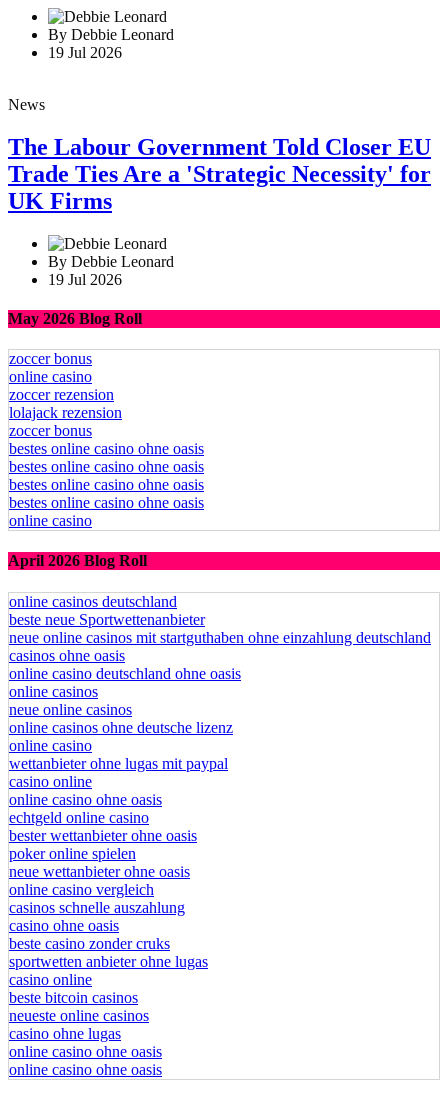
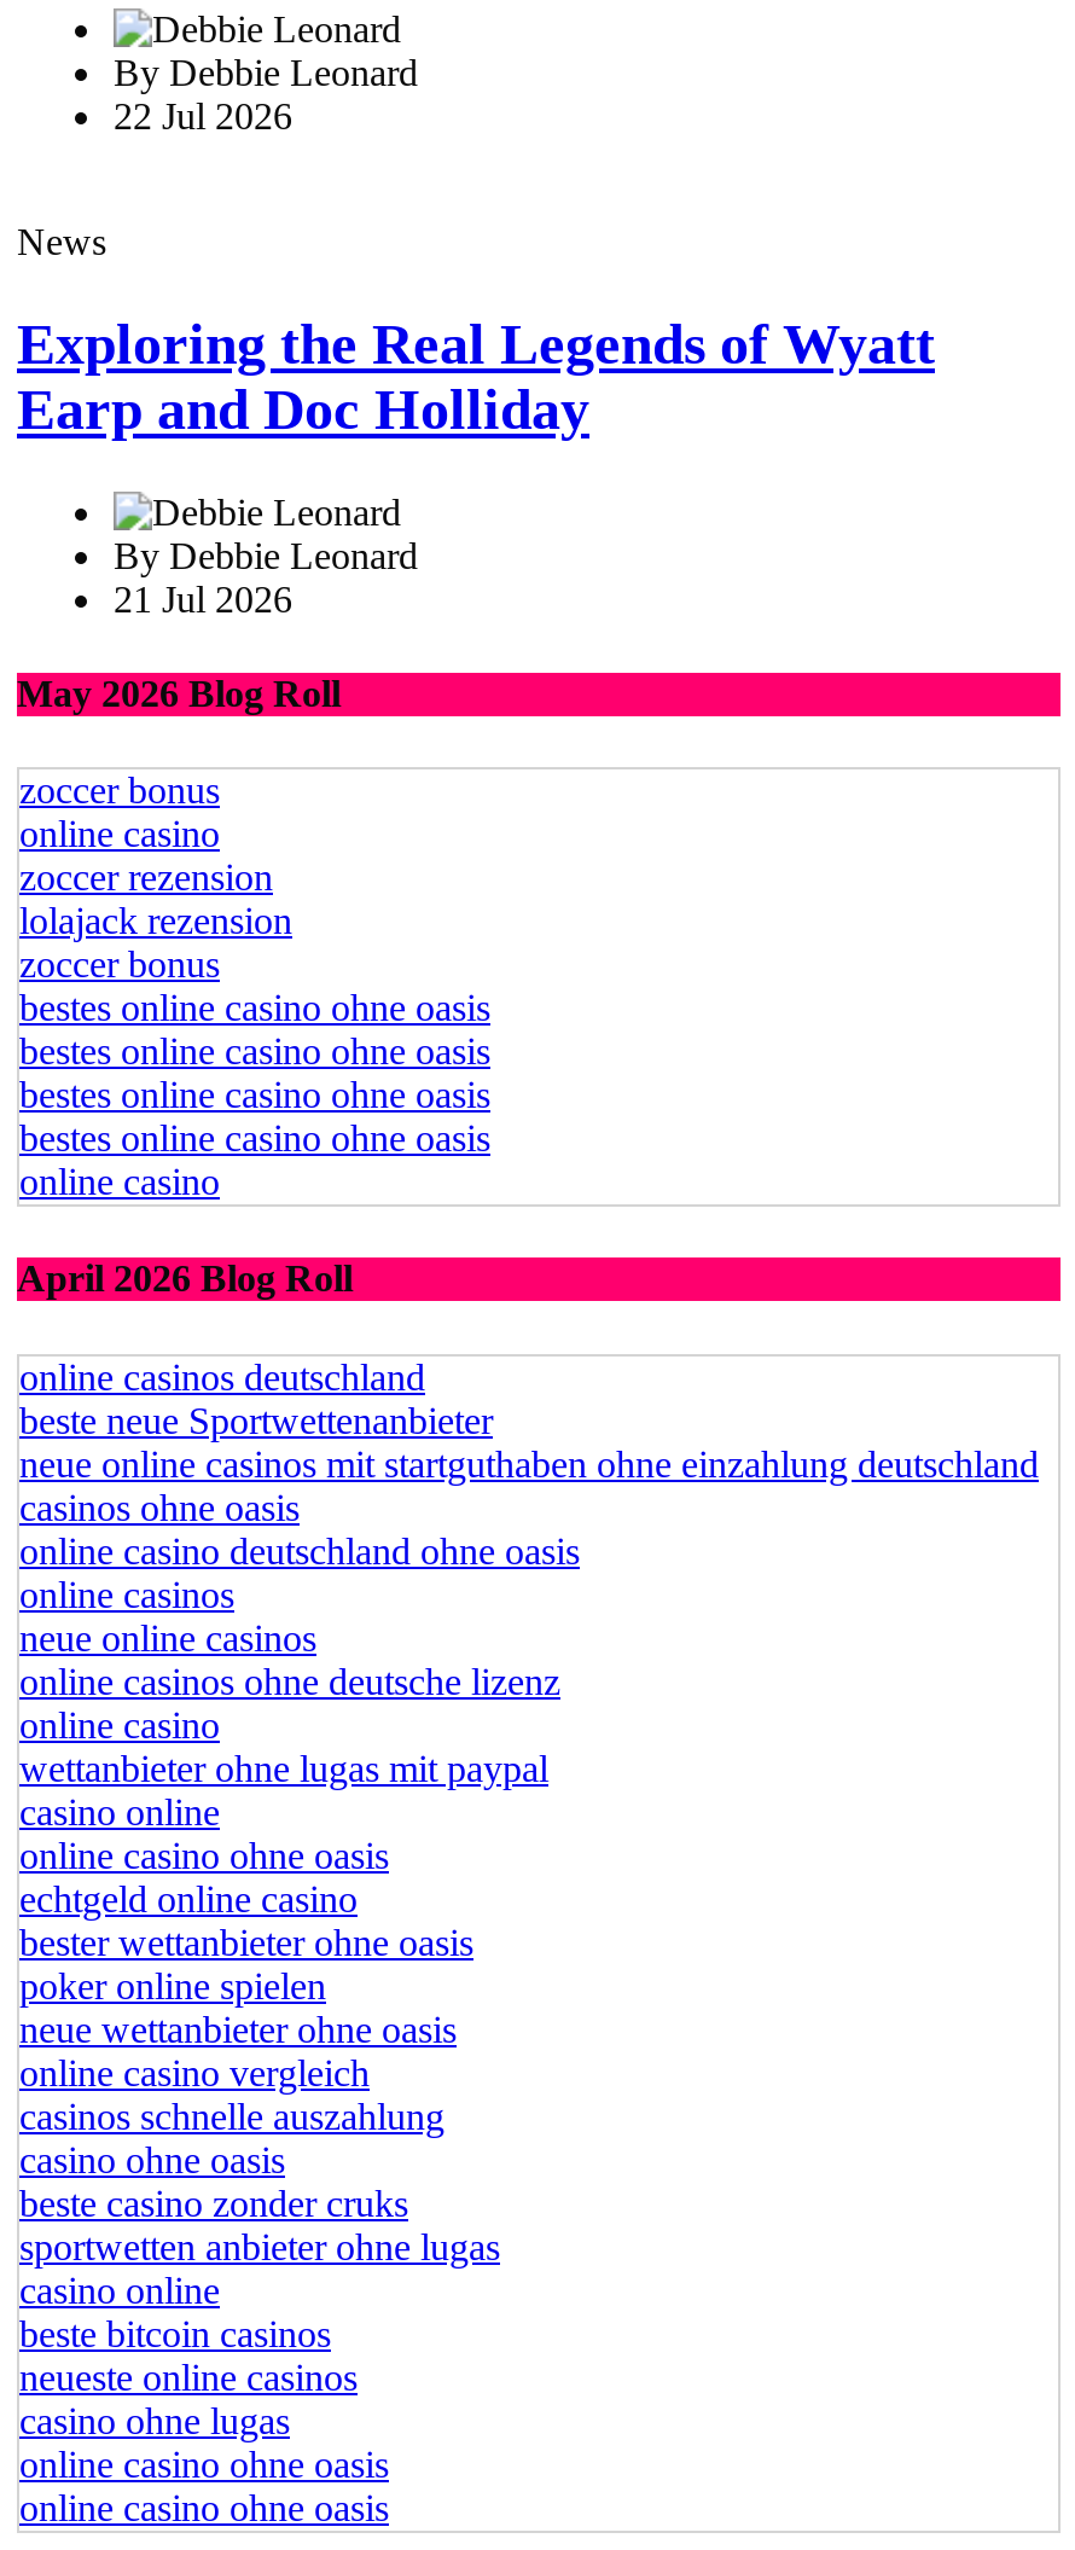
[48,44,122,61] 19 Jul 2026 -> [114,95,292,136] 22 Jul 2026
[8,134,431,214] The Labour Government Told Closer EU | Trade Ties Are a 'Strategic Necessity' for | UK Firms -> [17,312,935,440] Exploring the Real Legends of Wyatt | Earp and Doc Holliday
[48,270,122,287] 19 Jul 2026 -> [114,577,292,618] 21 Jul 2026

